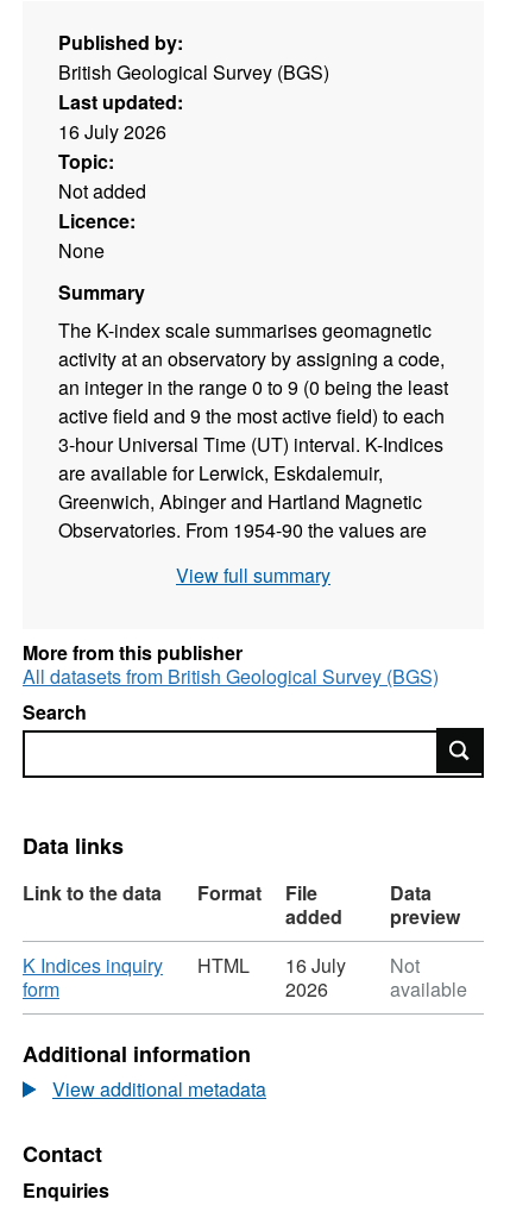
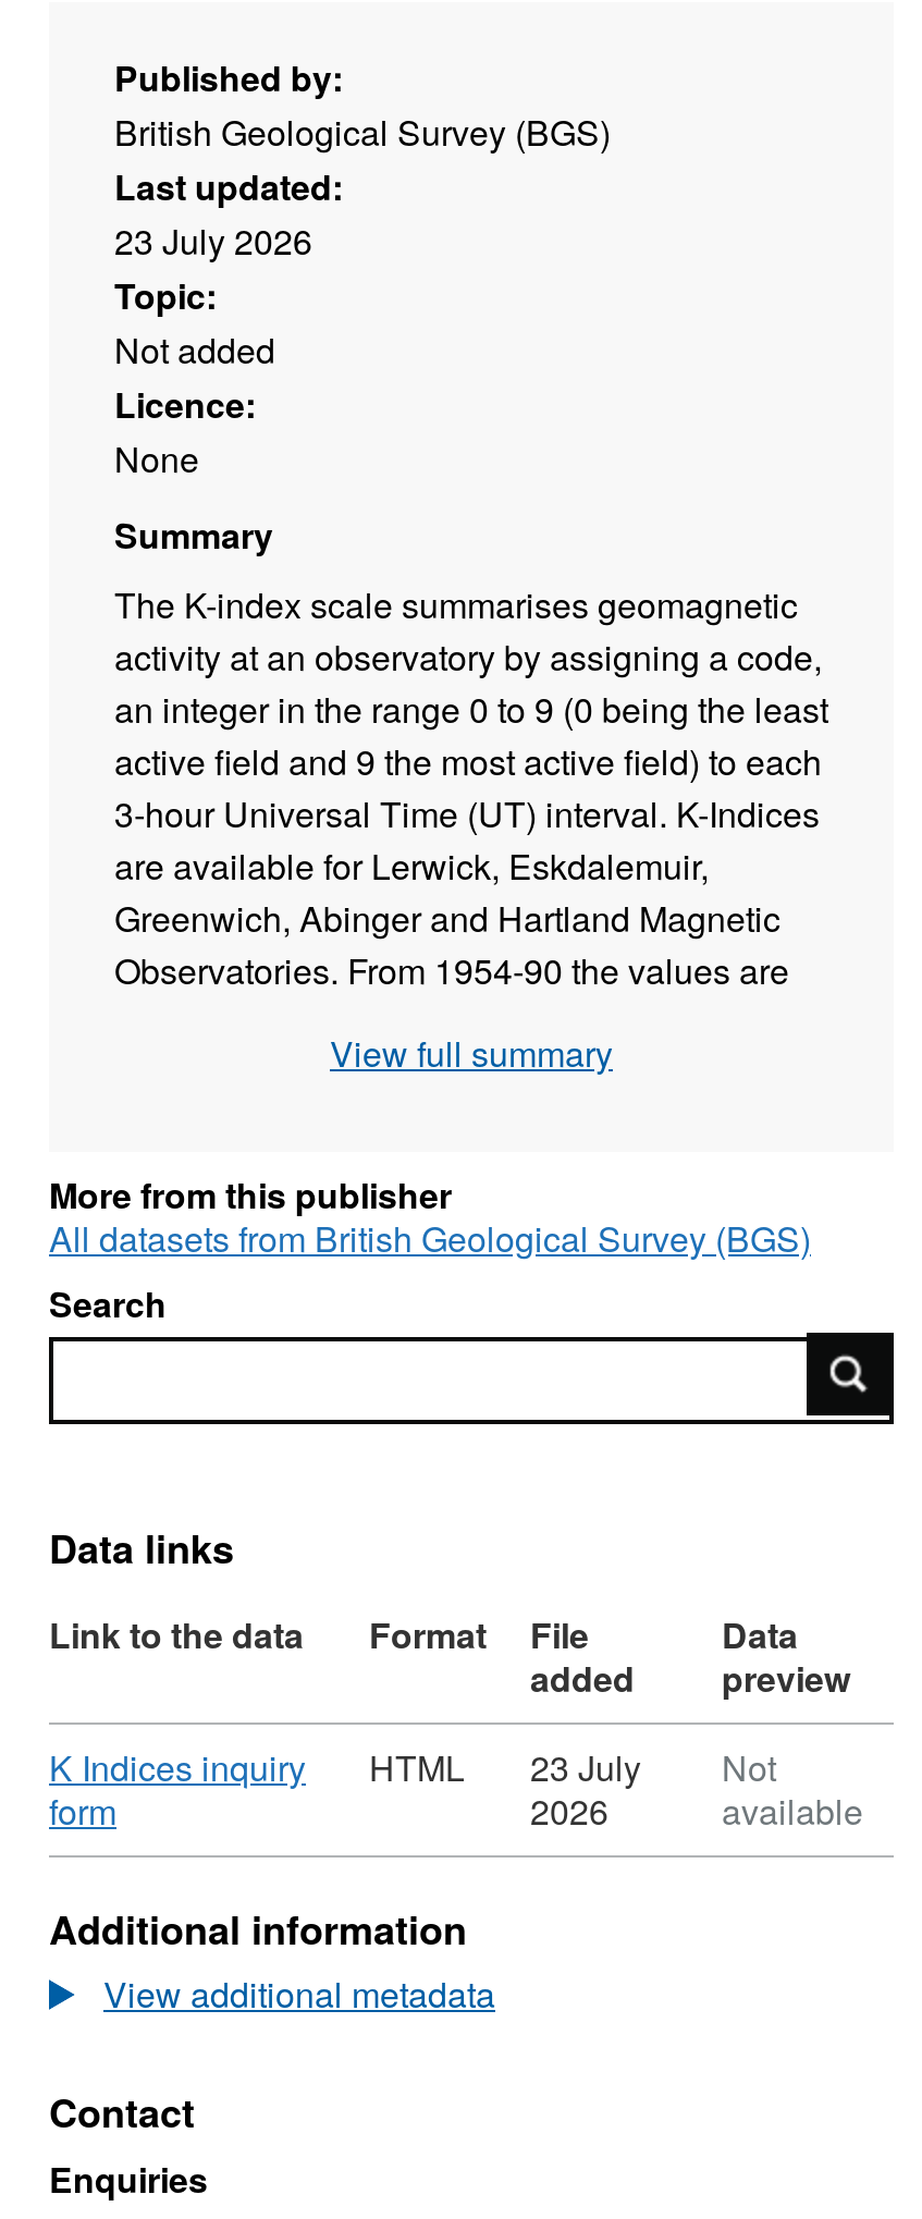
[58,118,166,145] 16 July 2026 -> [114,216,312,266] 23 July 2026
[285,952,346,979] 16 July -> [530,1743,641,1793] 23 July

